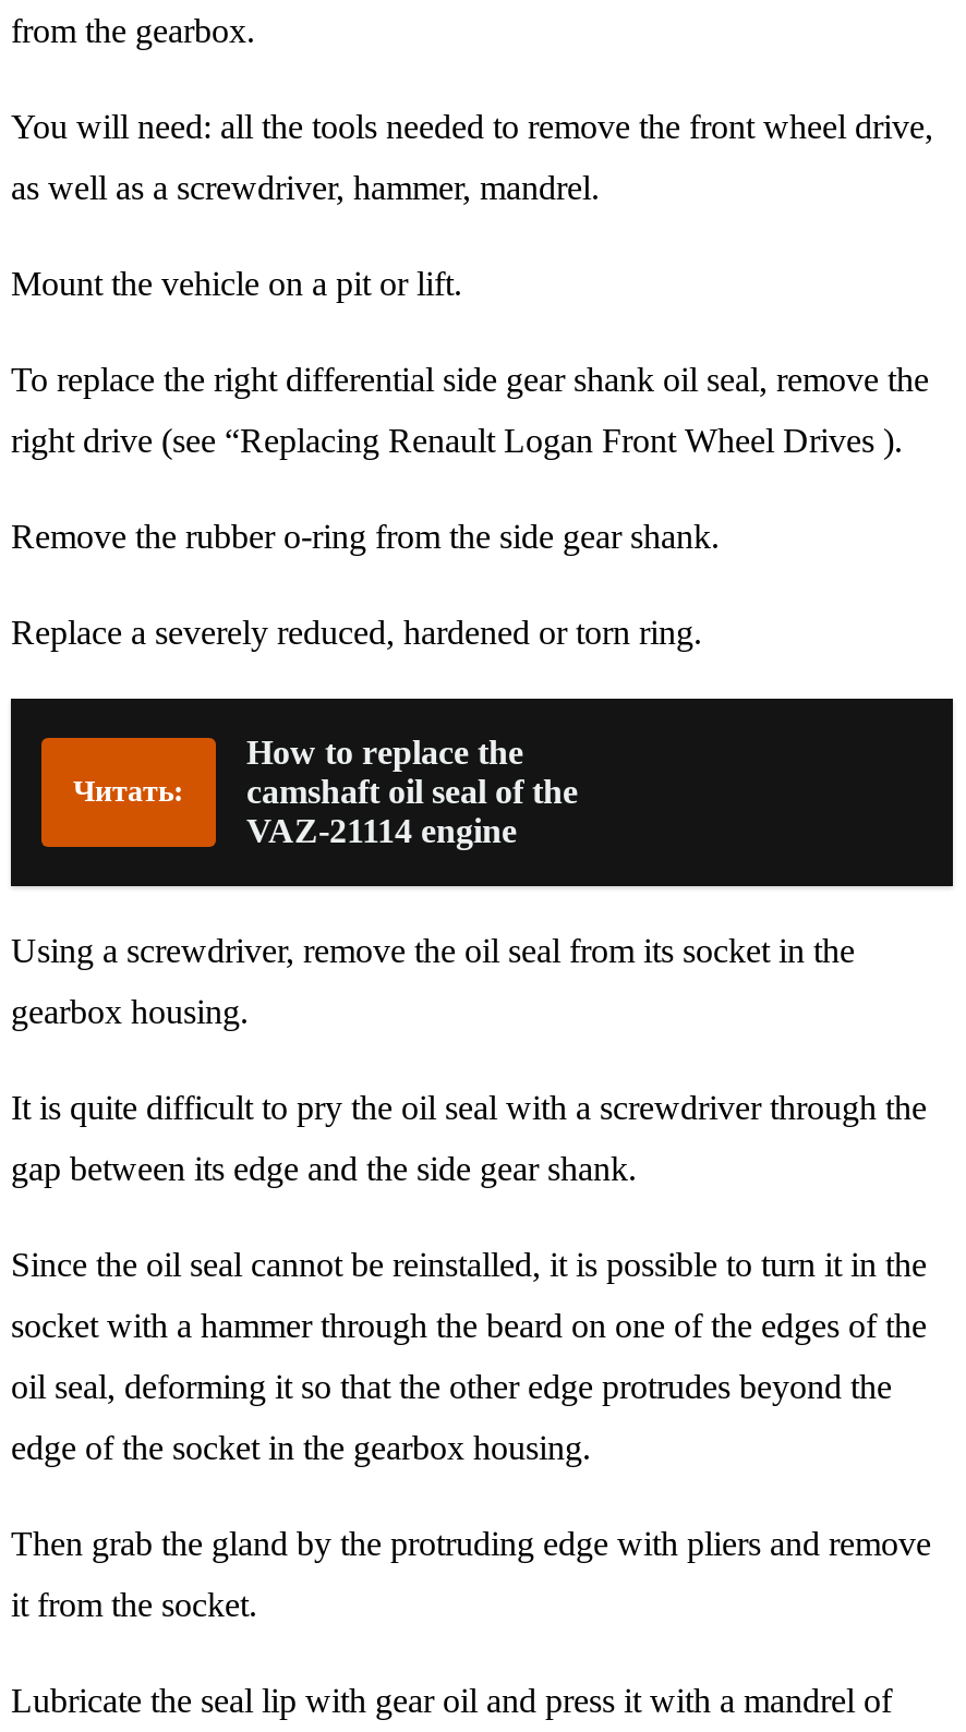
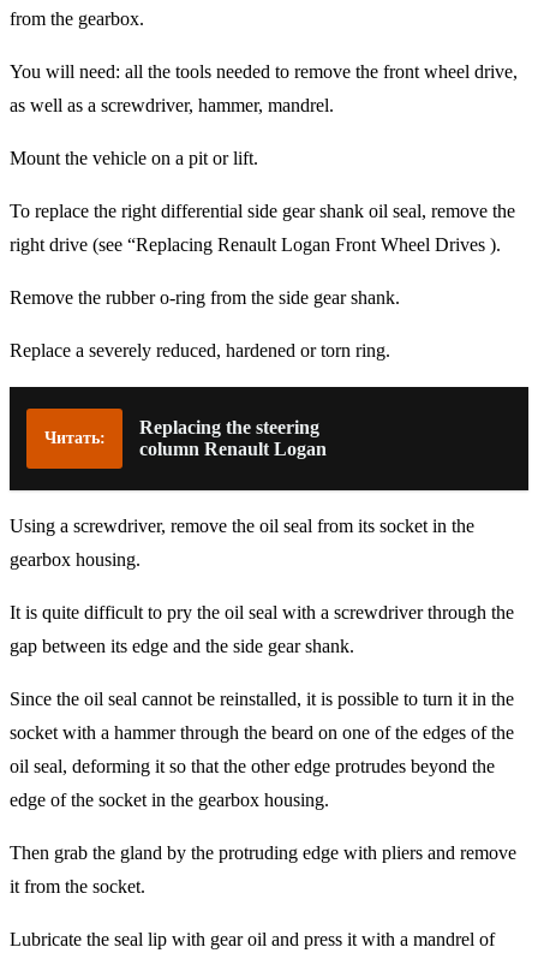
[246,733,578,849] How to replace the | camshaft oil seal of the | VAZ-21114 engine -> [139,417,327,459] Replacing the steering | column Renault Logan

